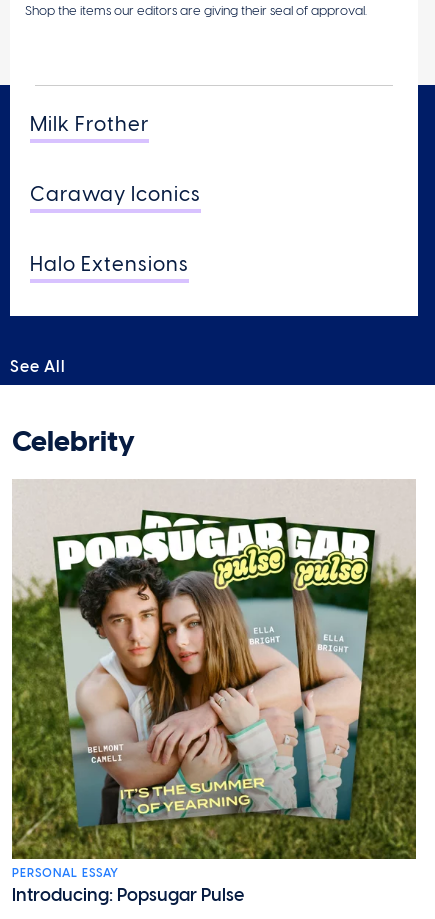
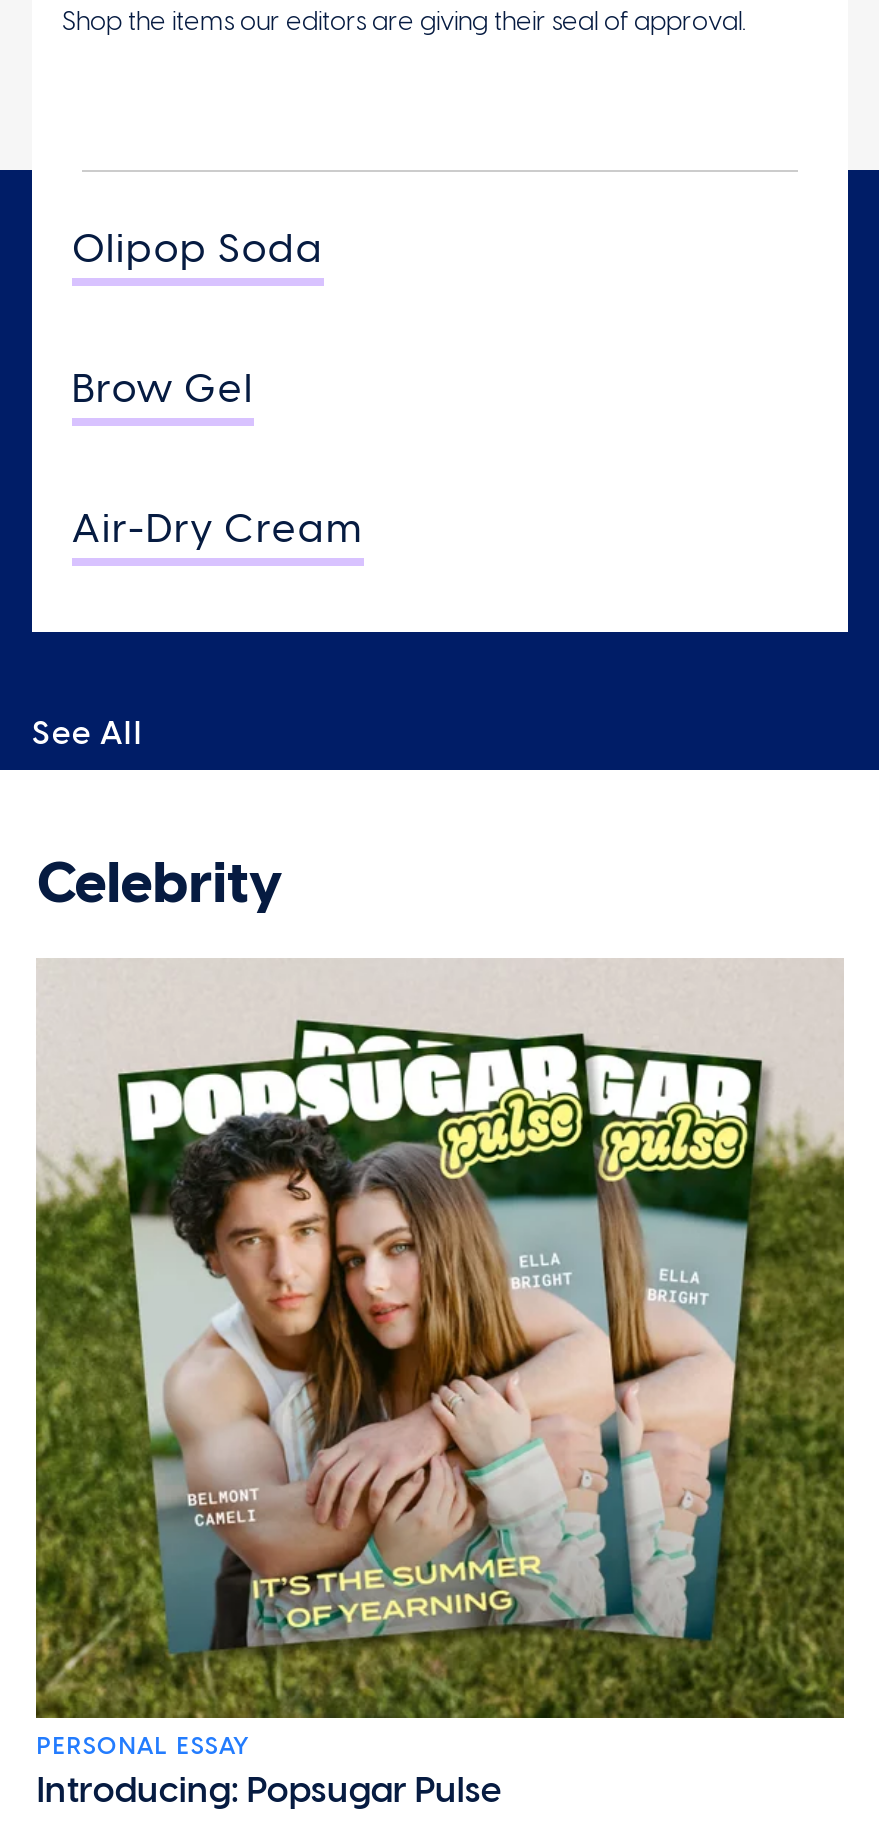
[30,112,149,136] Milk Frother -> [72,224,324,272] Olipop Soda
[30,182,201,206] Caraway Iconics -> [72,364,254,412] Brow Gel
[30,252,189,276] Halo Extensions -> [72,504,364,552] Air-Dry Cream

